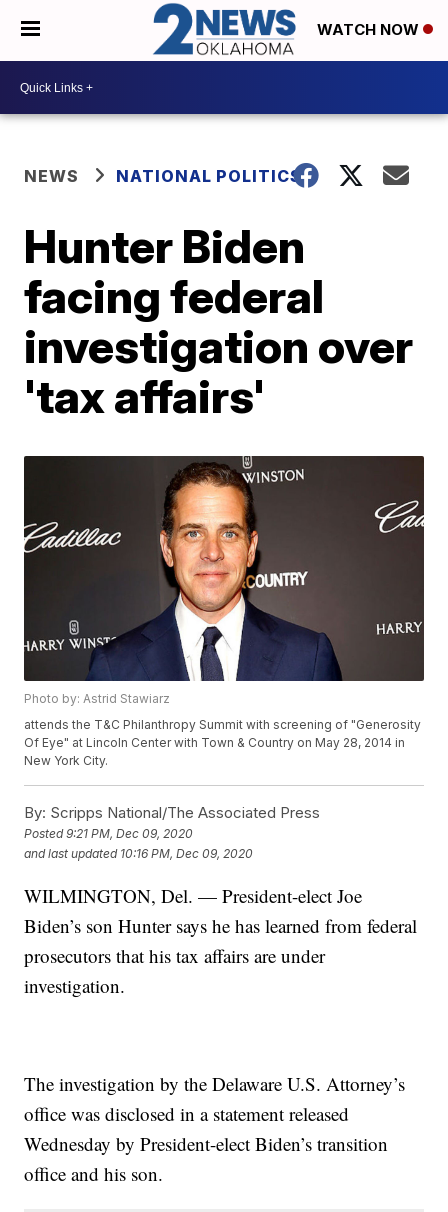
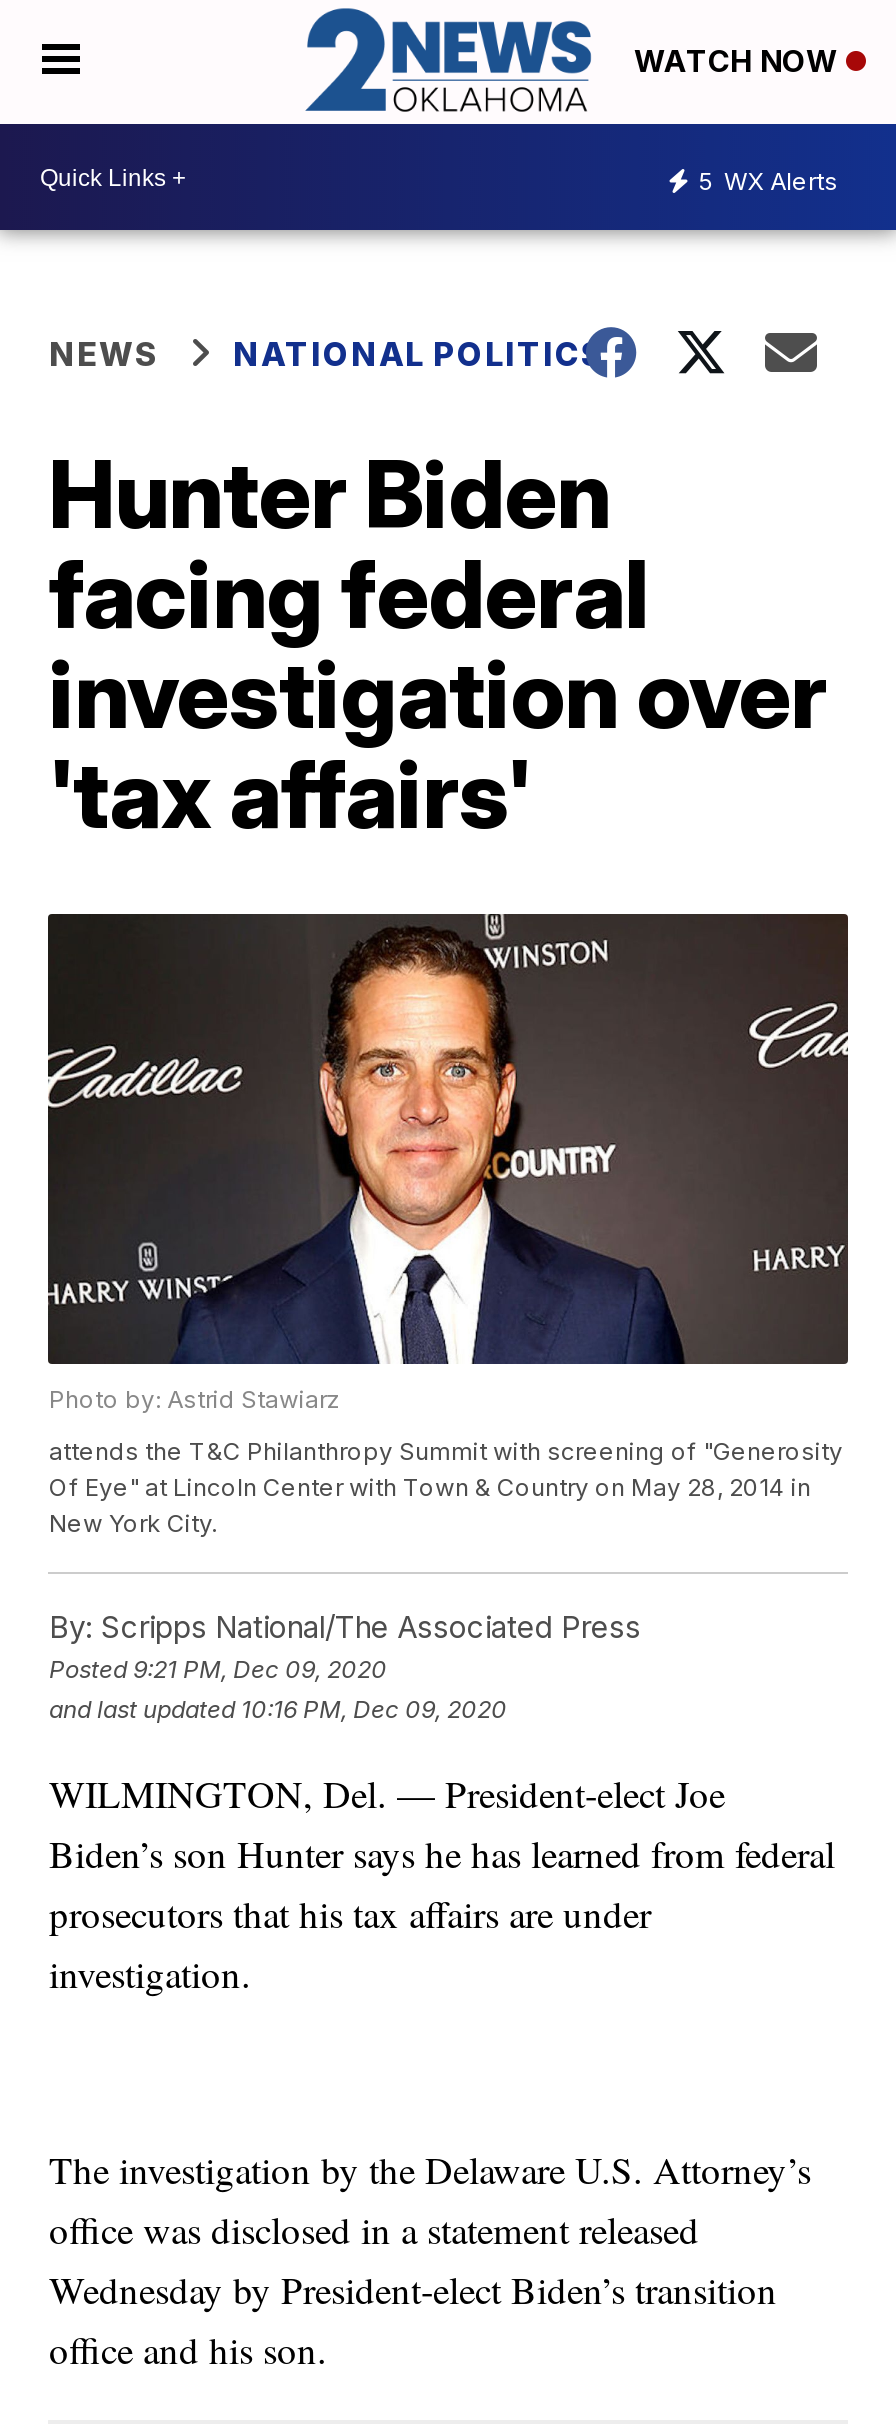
none -> [698,165,838,195] 5 WX Alerts

